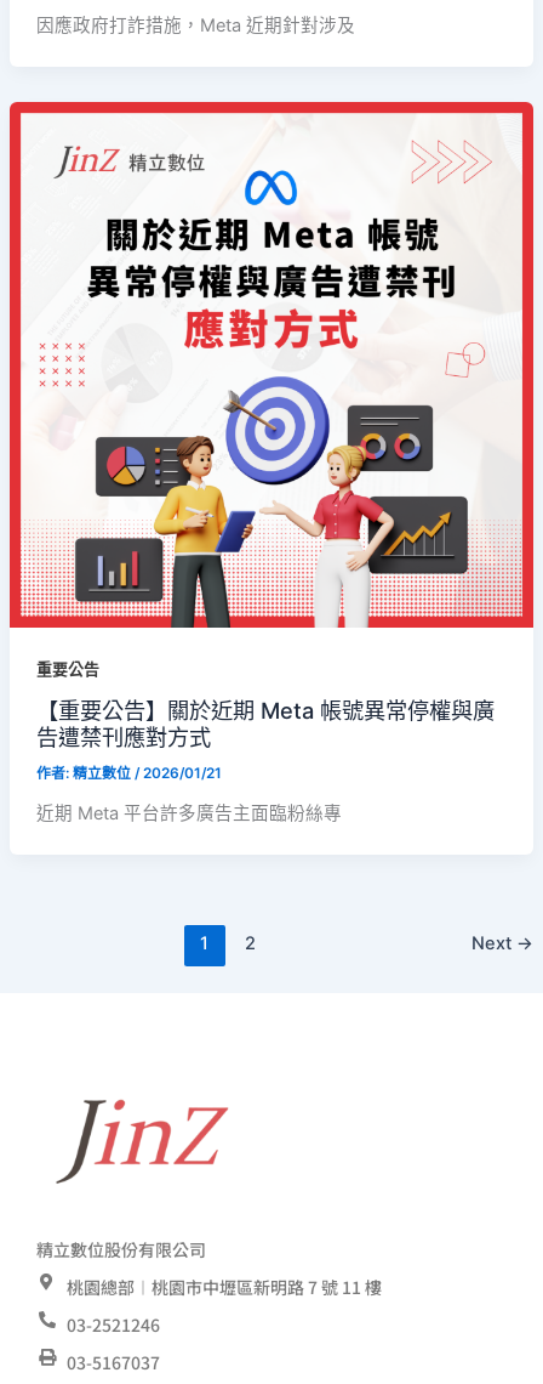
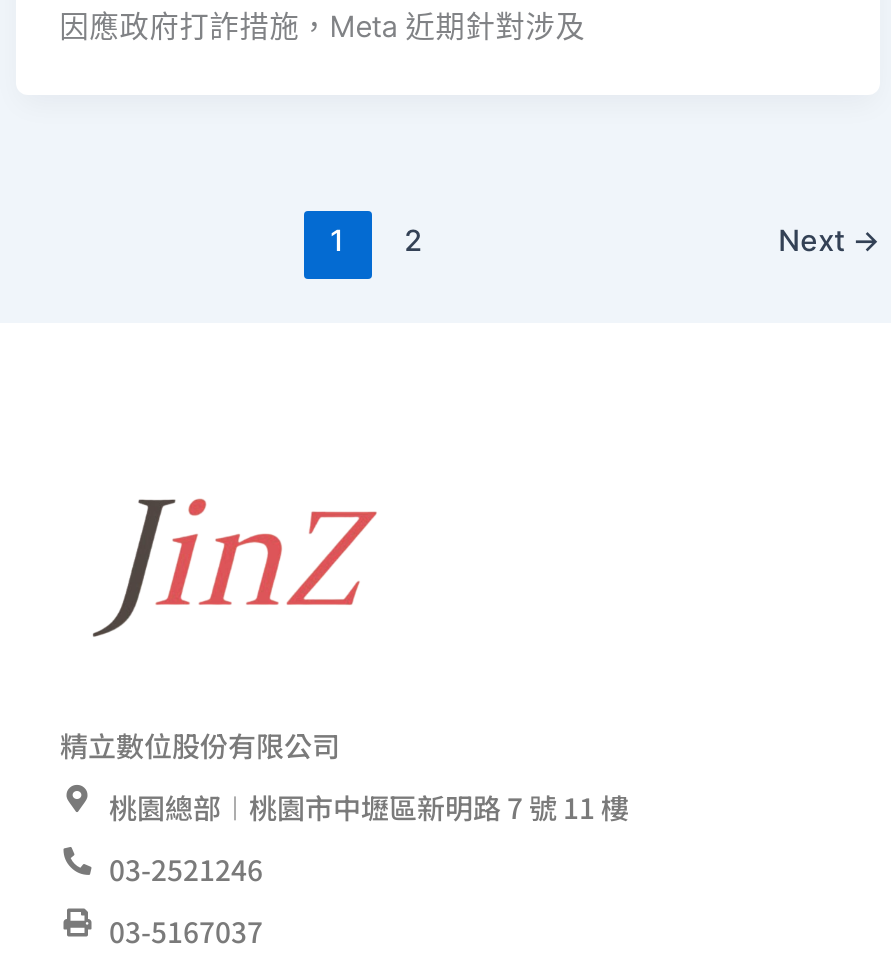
[8,101,535,824] [image] | 重要公告 | 【重要公告】關於近期 Meta 帳號異常停權與廣 | 告遭禁刊應對方式 | 作者:精立數位/ 2026/01/21 | 近期 Meta 平台許多廣告主面臨粉絲專 -> none

